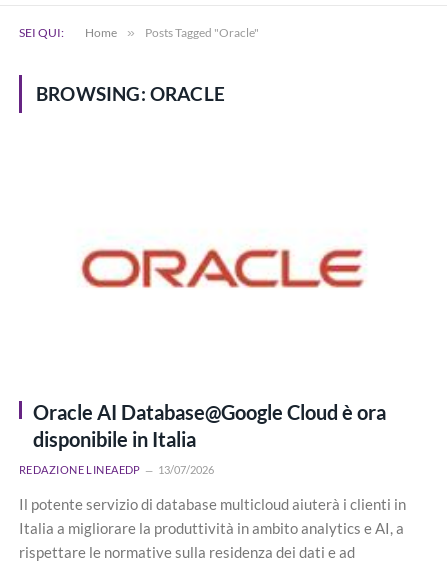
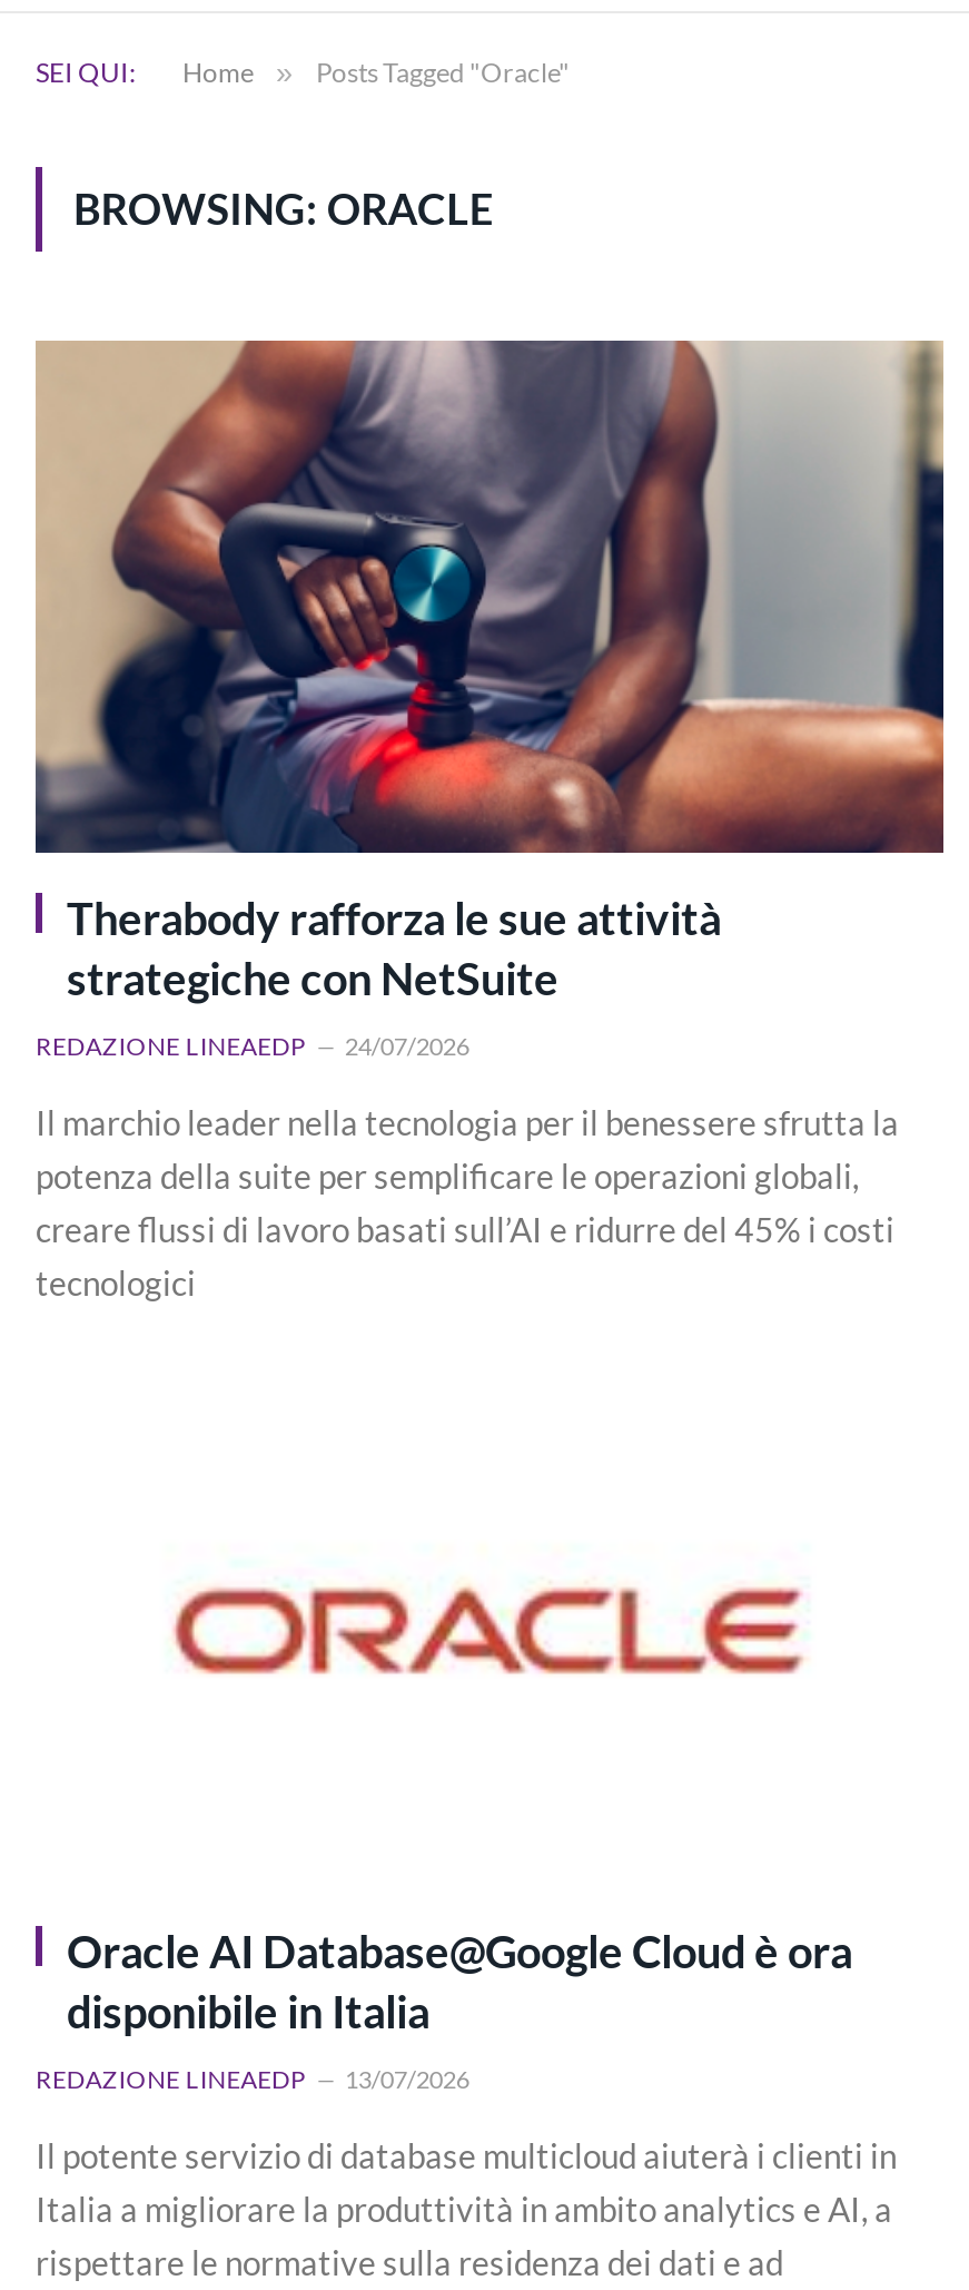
none -> [33,338,946,1301] [image] | Therabody rafforza le sue attività | strategiche con NetSuite | REDAZIONE LINEAEDP | 24/07/2026 | Il marchio leader nella tecnologia per il benessere sfrutta la | potenza della suite per semplificare le operazioni globali, | creare flussi di lavoro basati sull’AI e ridurre del 45% i costi | tecnologici

